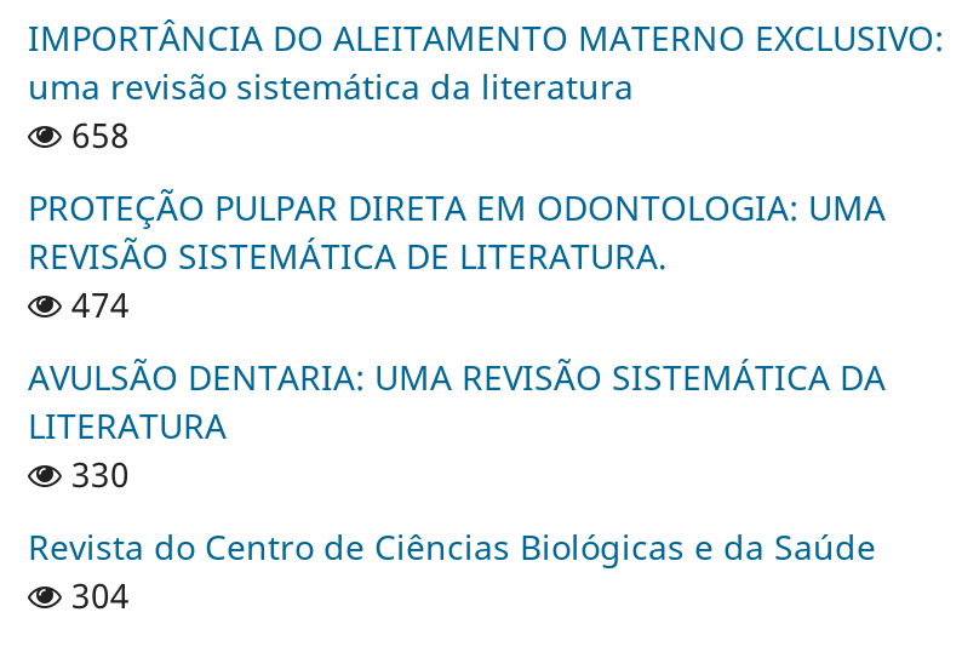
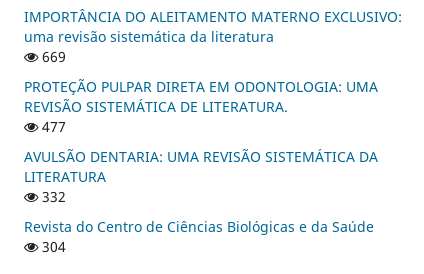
[62,111,130,157] 658 -> [38,47,66,66] 669
[62,281,130,327] 474 -> [38,117,66,136] 477
[62,450,130,496] 330 -> [38,187,66,206] 332

